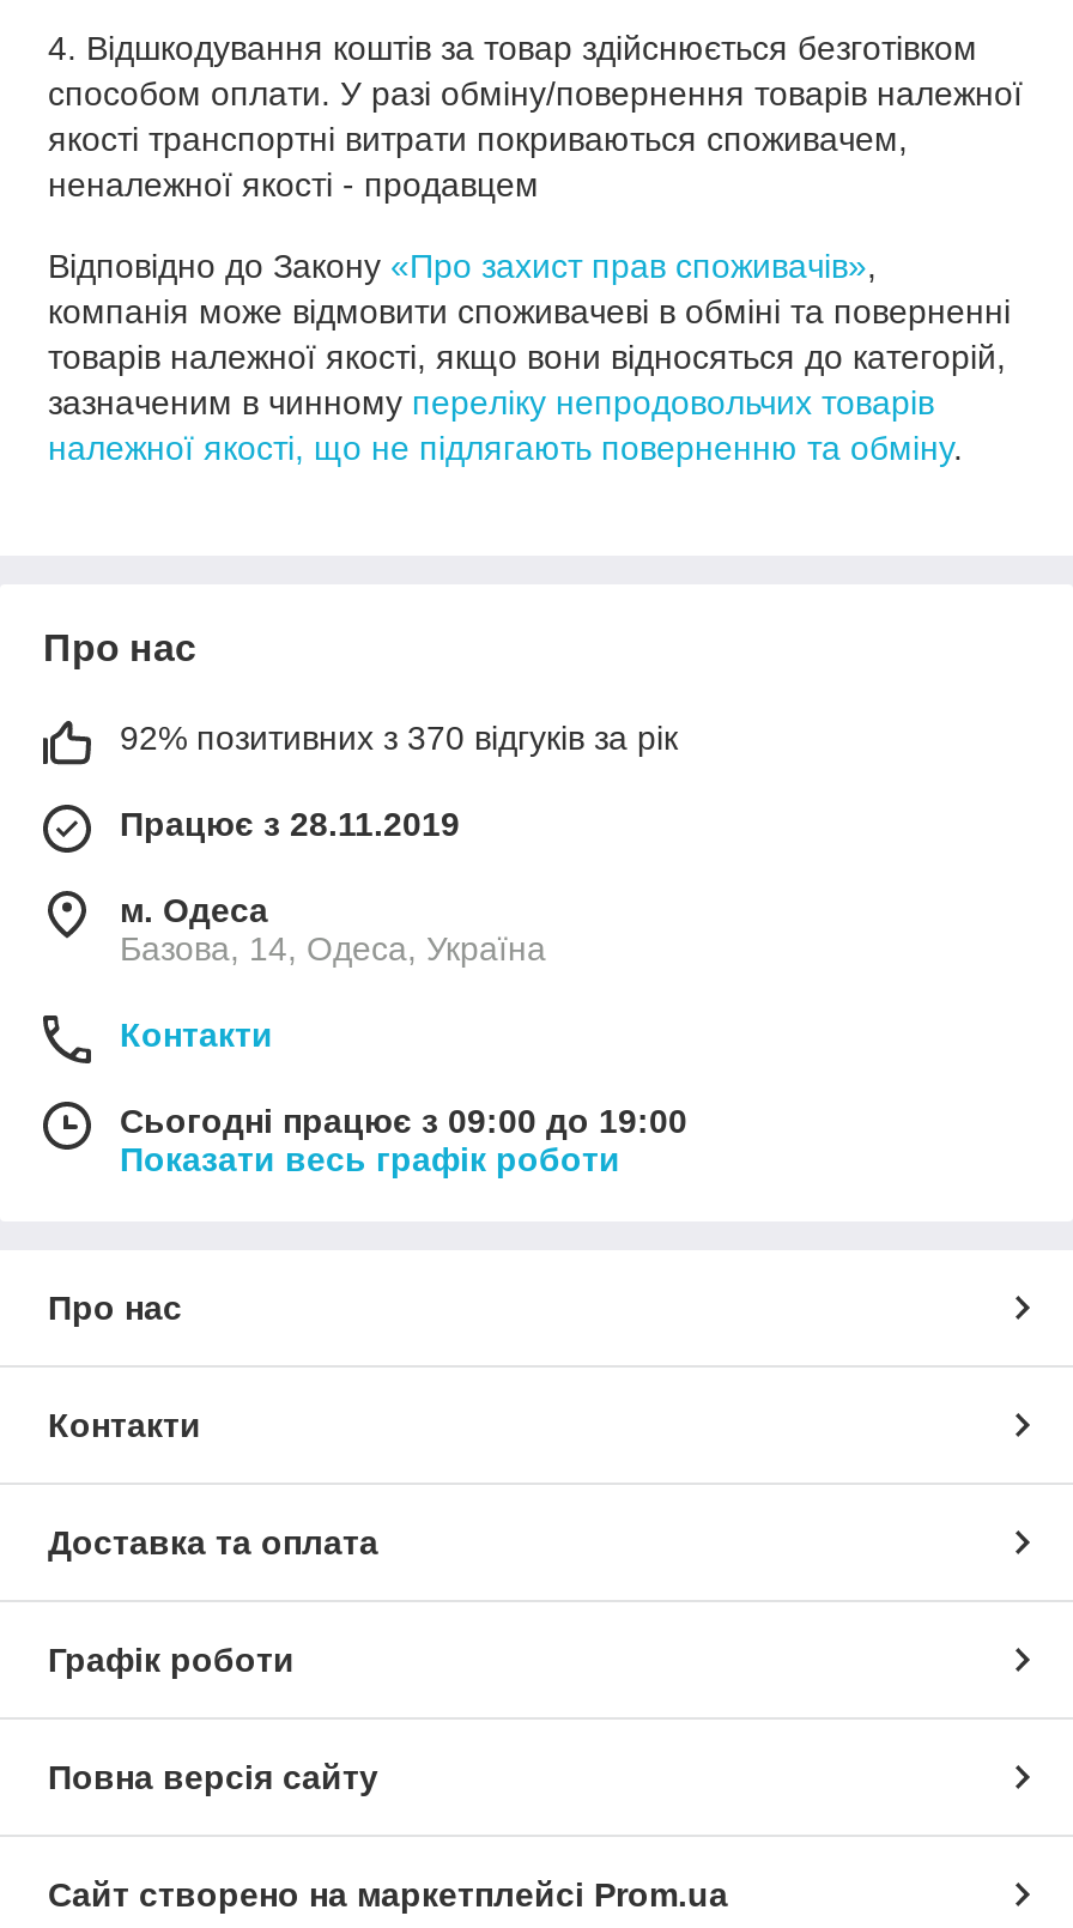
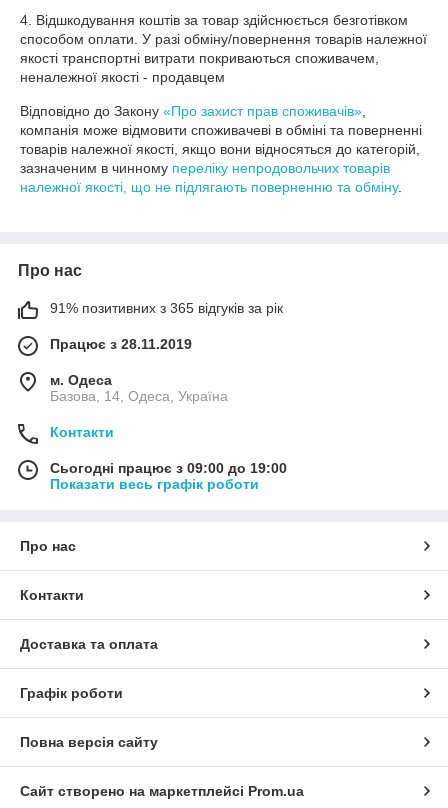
[120,719,678,757] 92% позитивних з 370 відгуків за рік -> [50,300,283,316] 91% позитивних з 365 відгуків за рік

